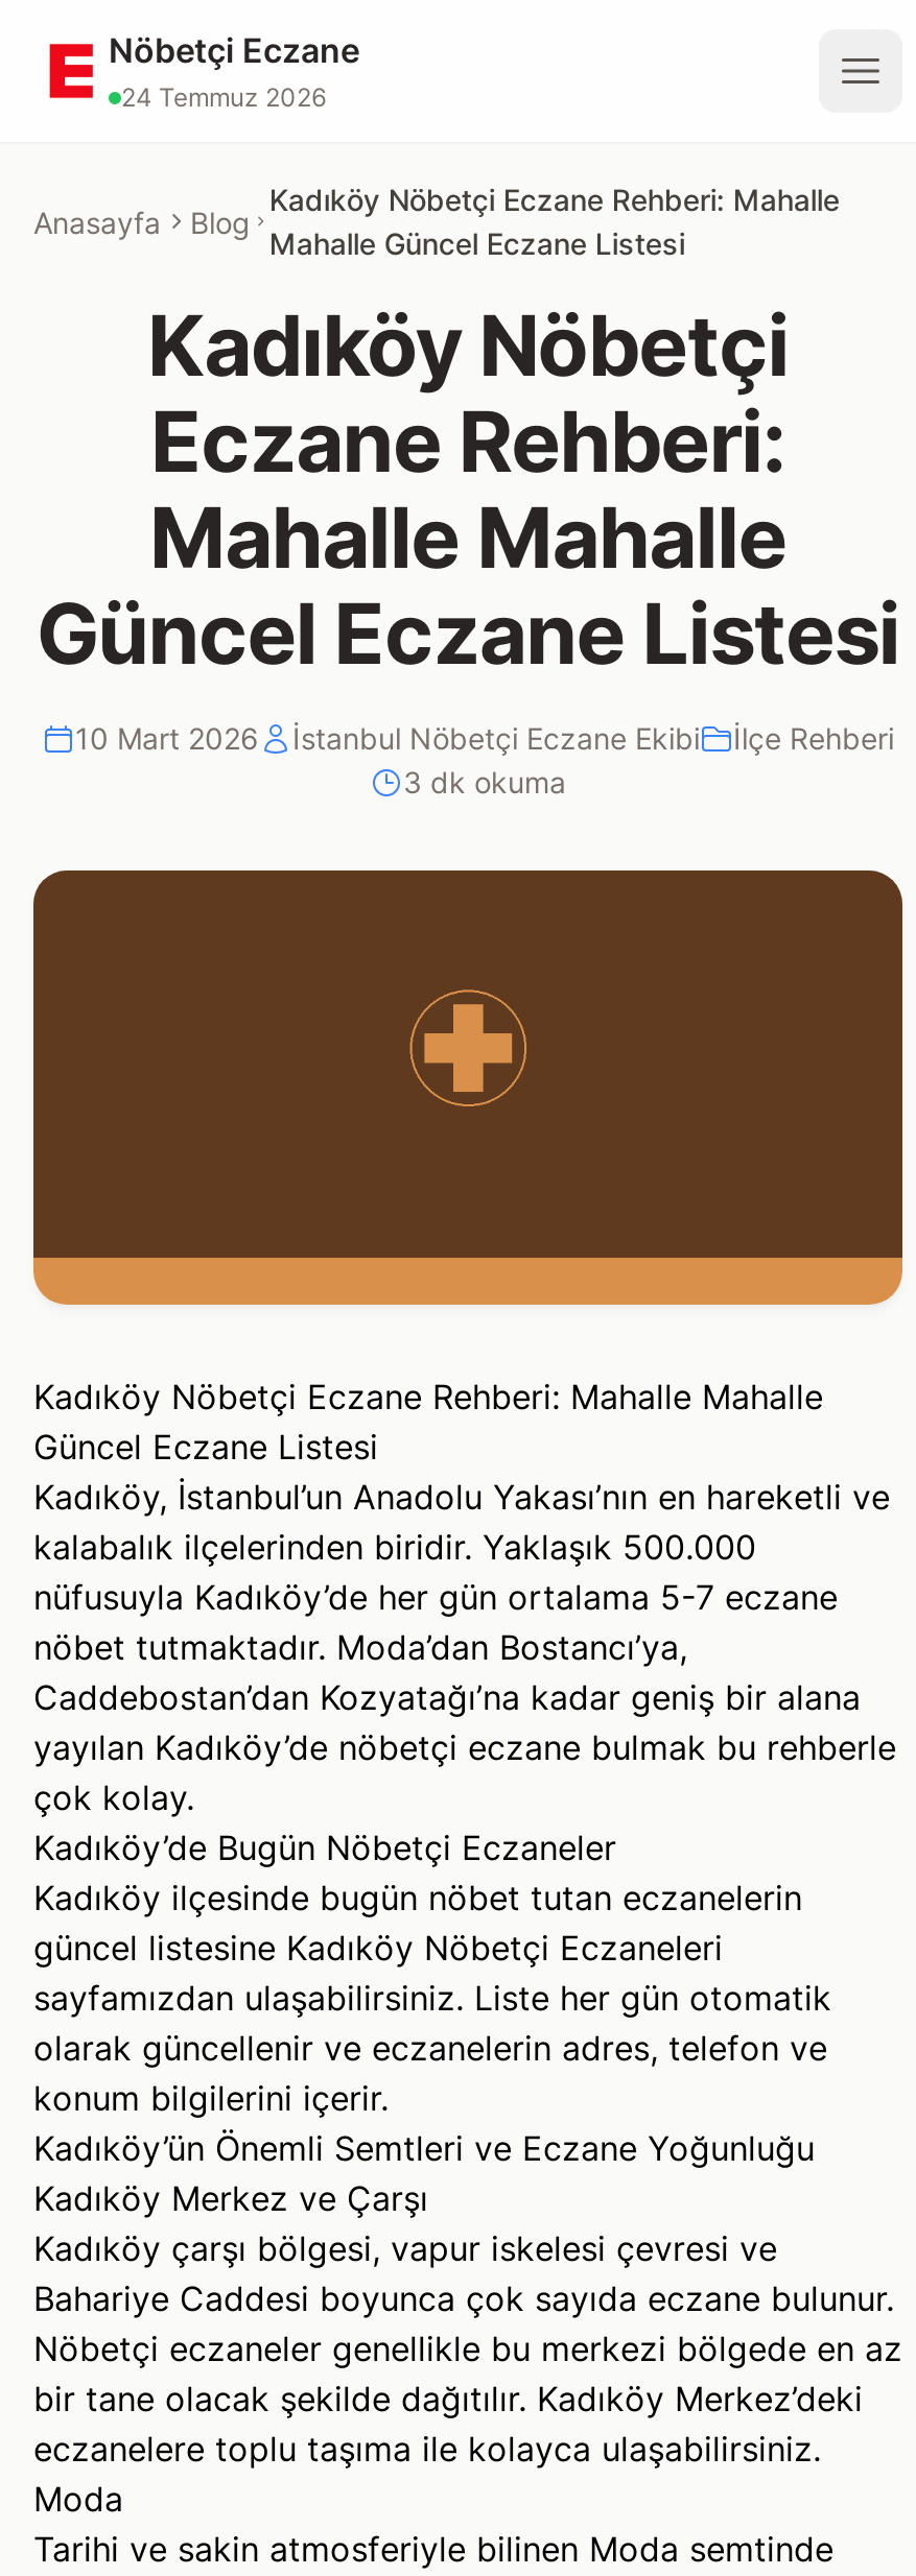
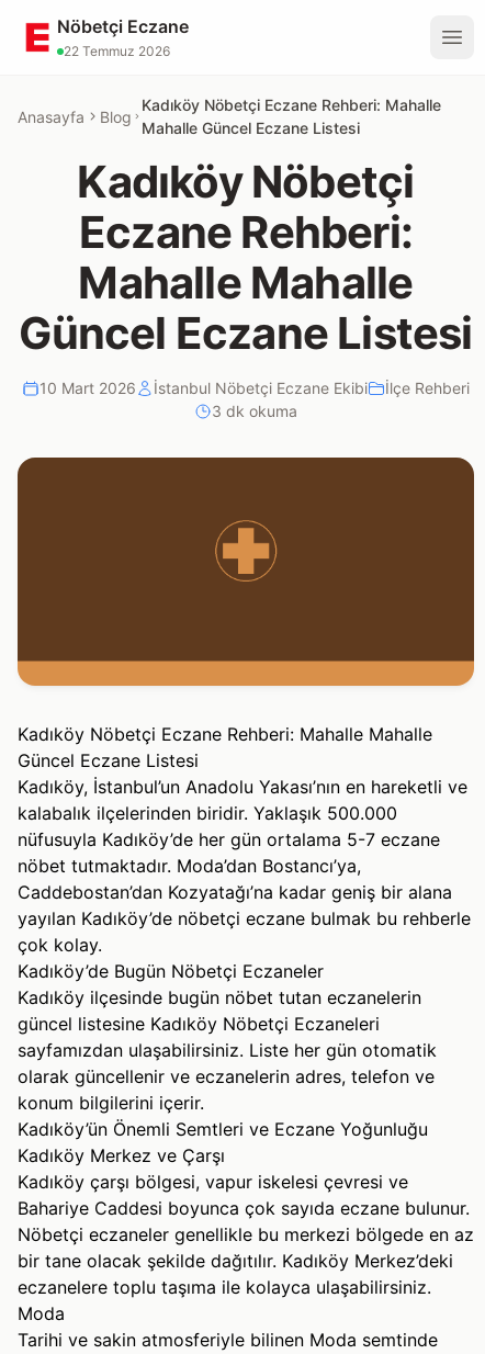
[121,81,326,113] 24 Temmuz 2026 -> [64,43,170,59] 22 Temmuz 2026

